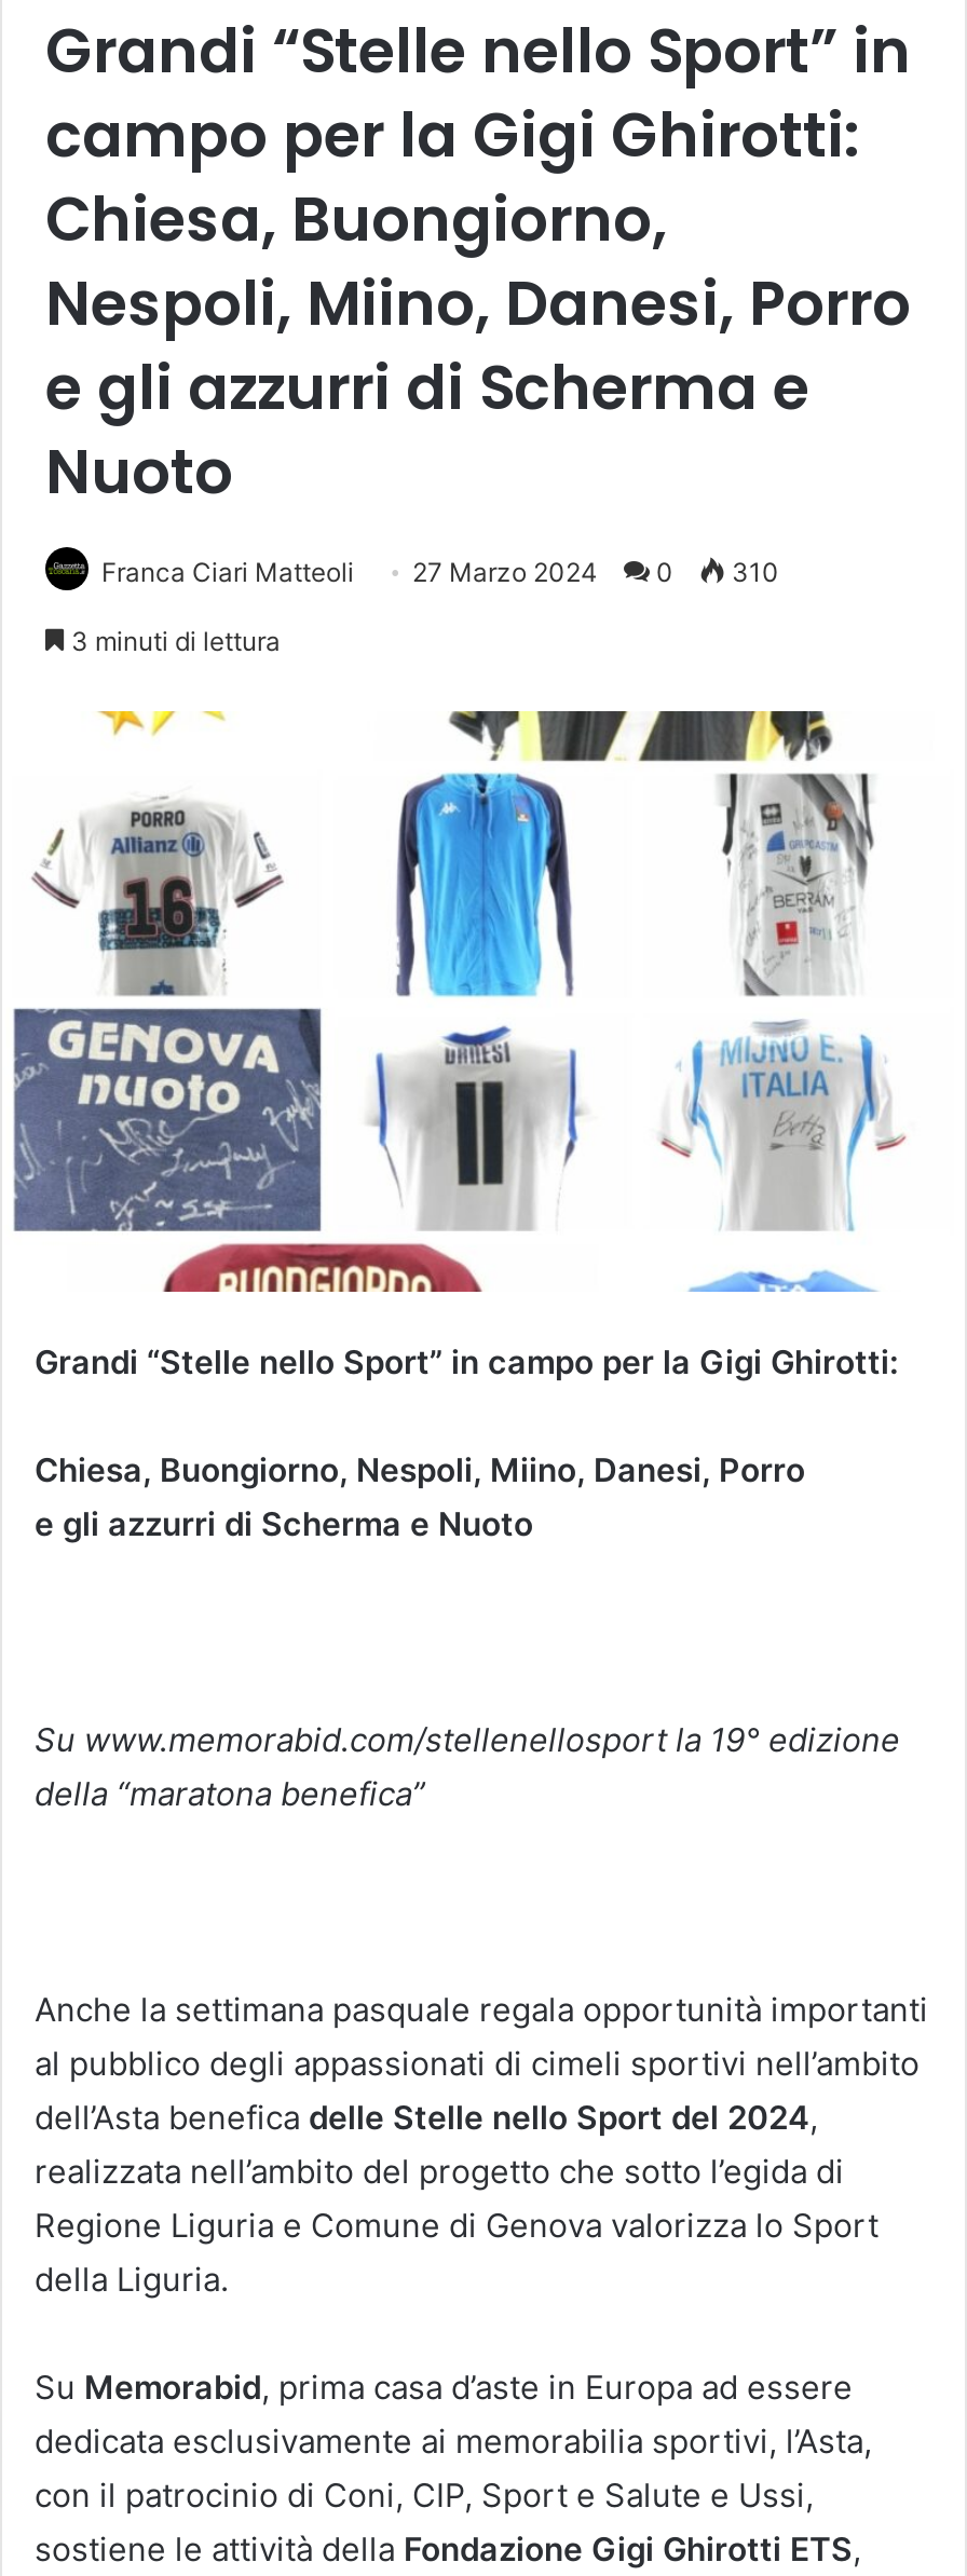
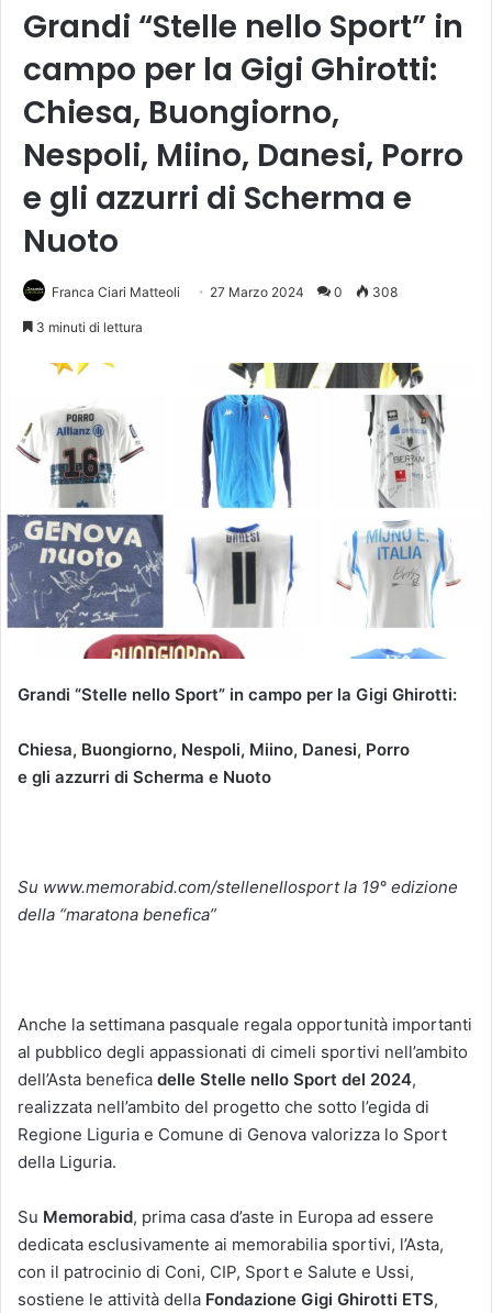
[101,555,779,588] Franca Ciari Matteoli 27 Marzo 2024 0 310 -> [52,283,398,300] Franca Ciari Matteoli 27 Marzo 2024 0 308

